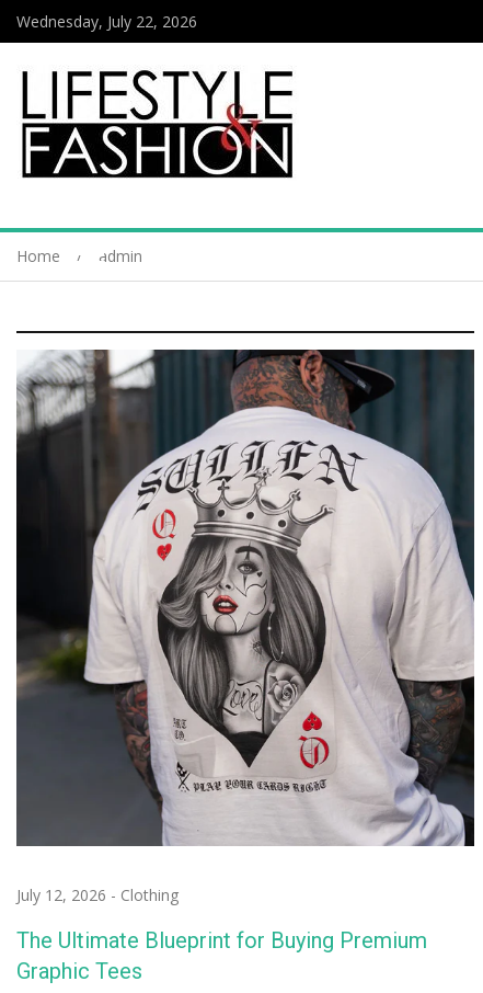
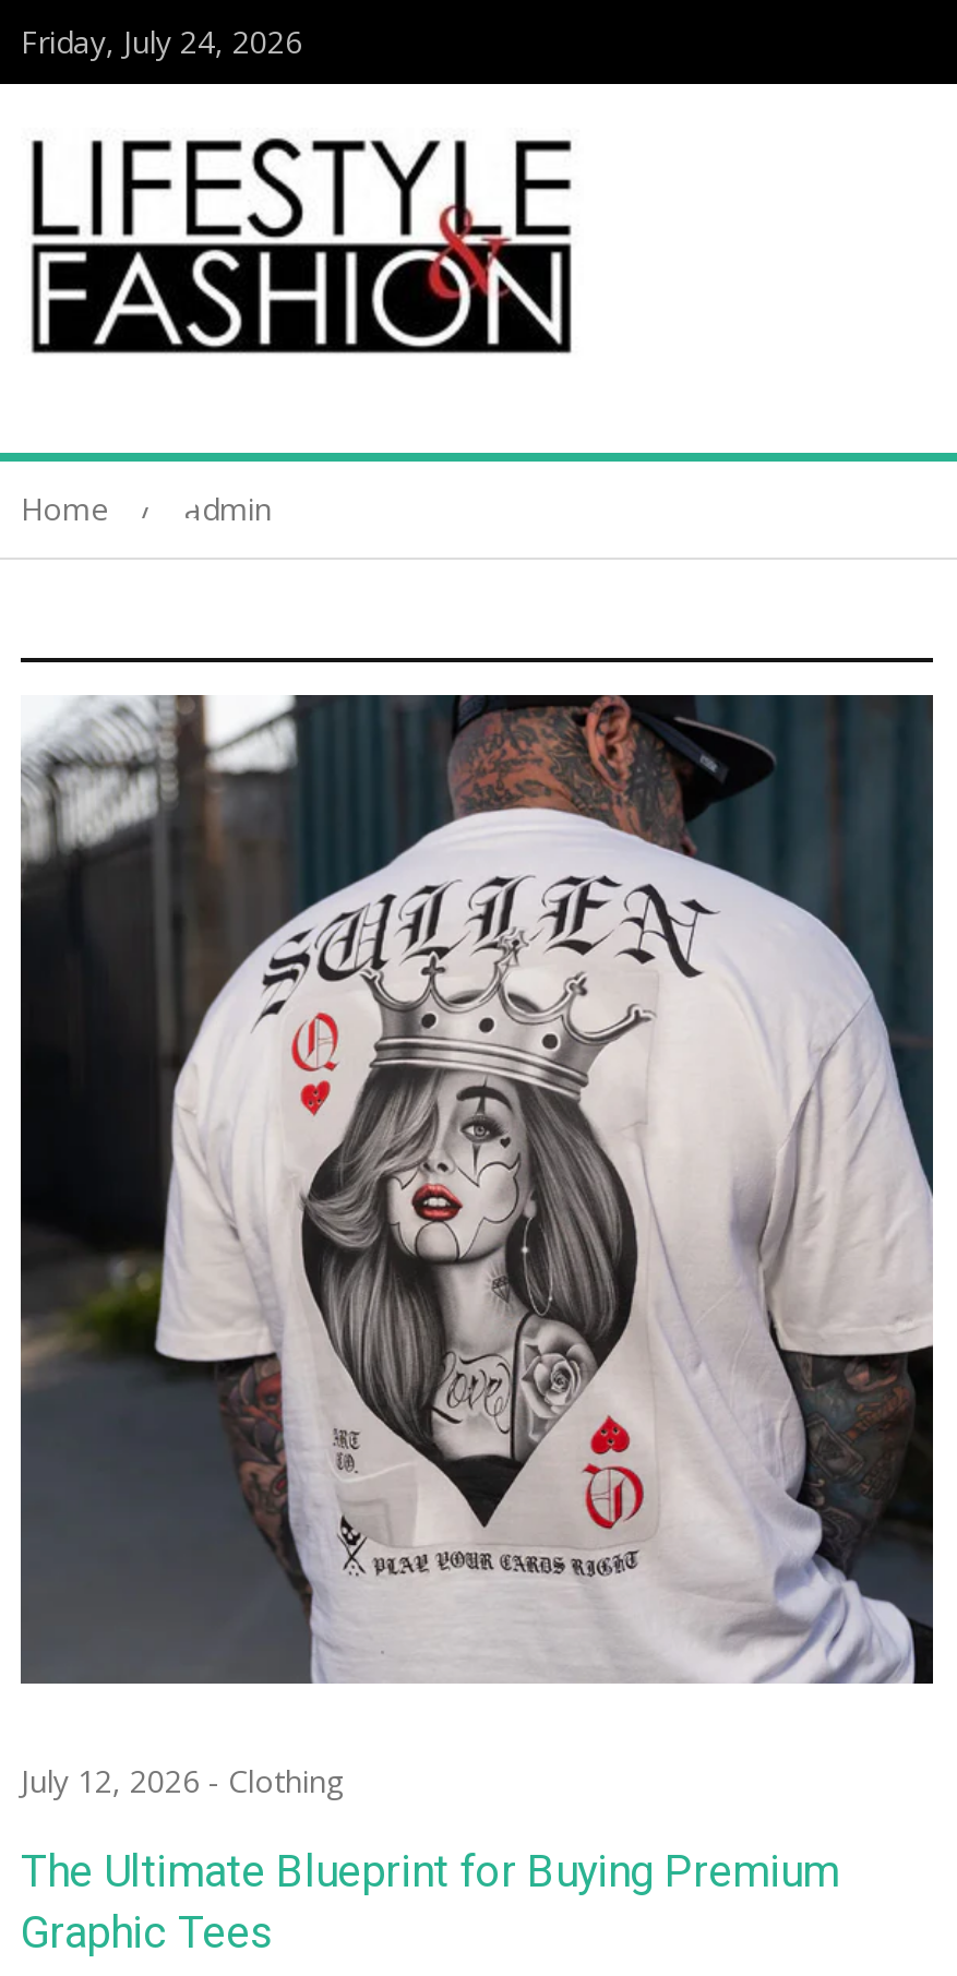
[16,11,197,32] Wednesday, July 22, 2026 -> [21,21,302,62] Friday, July 24, 2026

